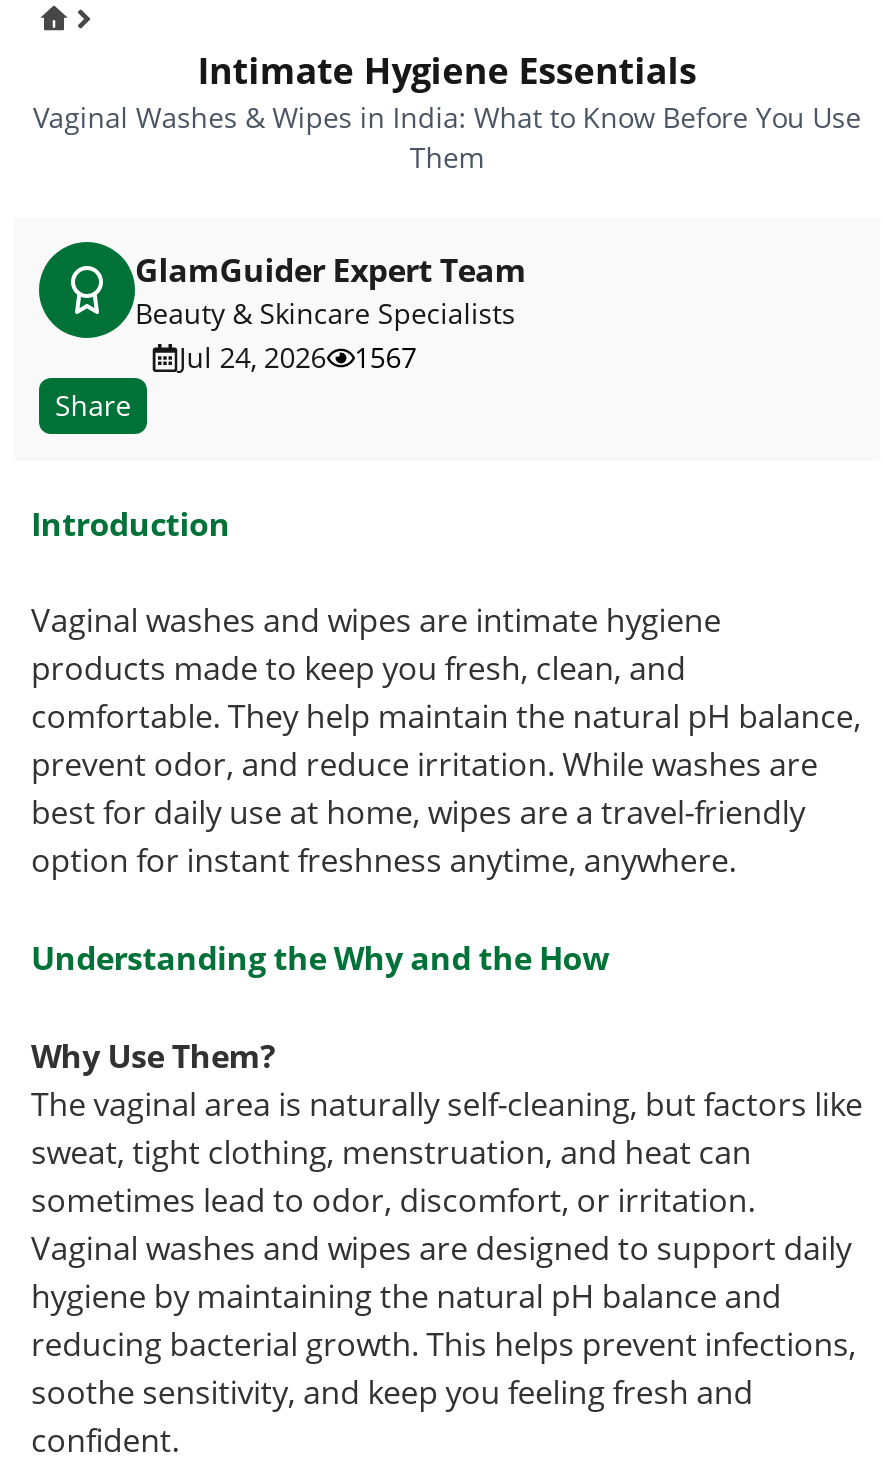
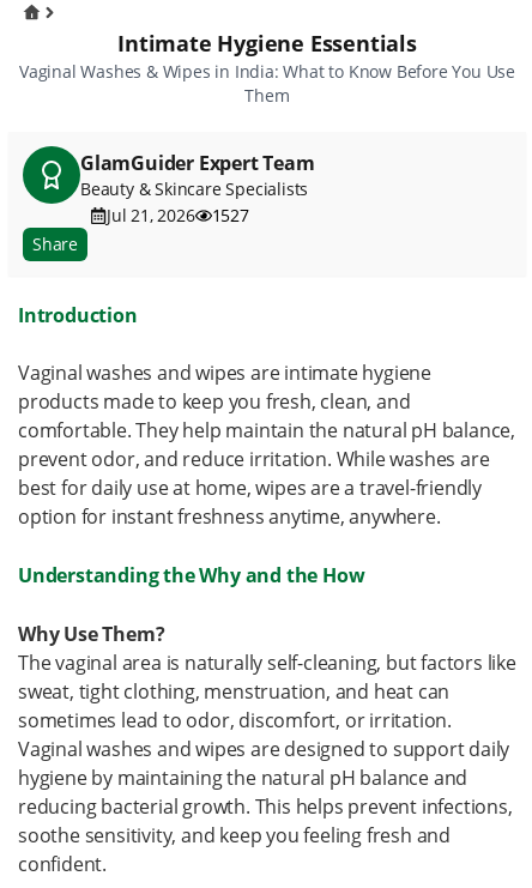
[179,338,326,376] Jul 24, 2026 -> [107,204,195,226] Jul 21, 2026
[354,338,417,376] 1567 -> [212,204,249,226] 1527

